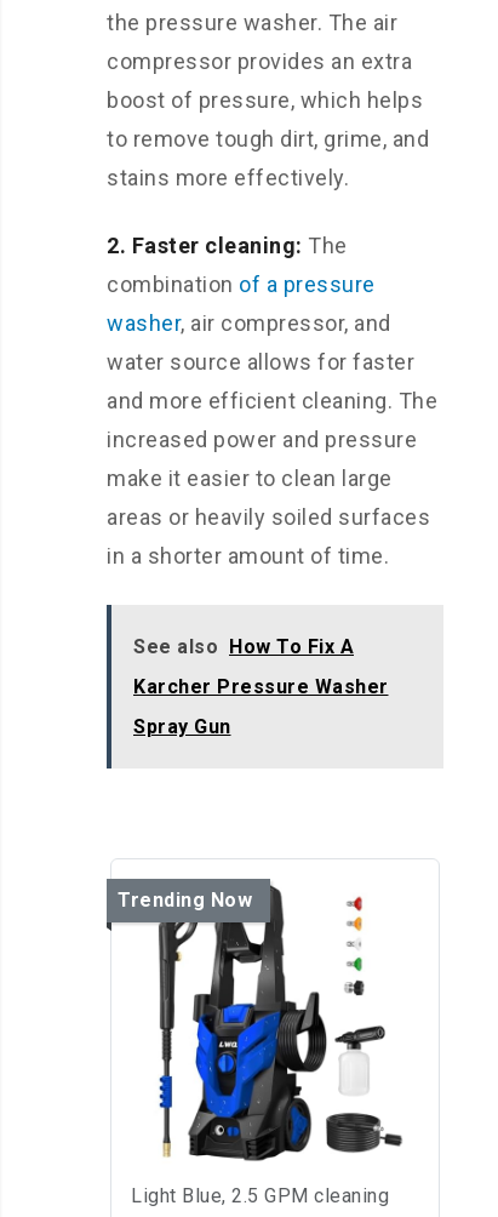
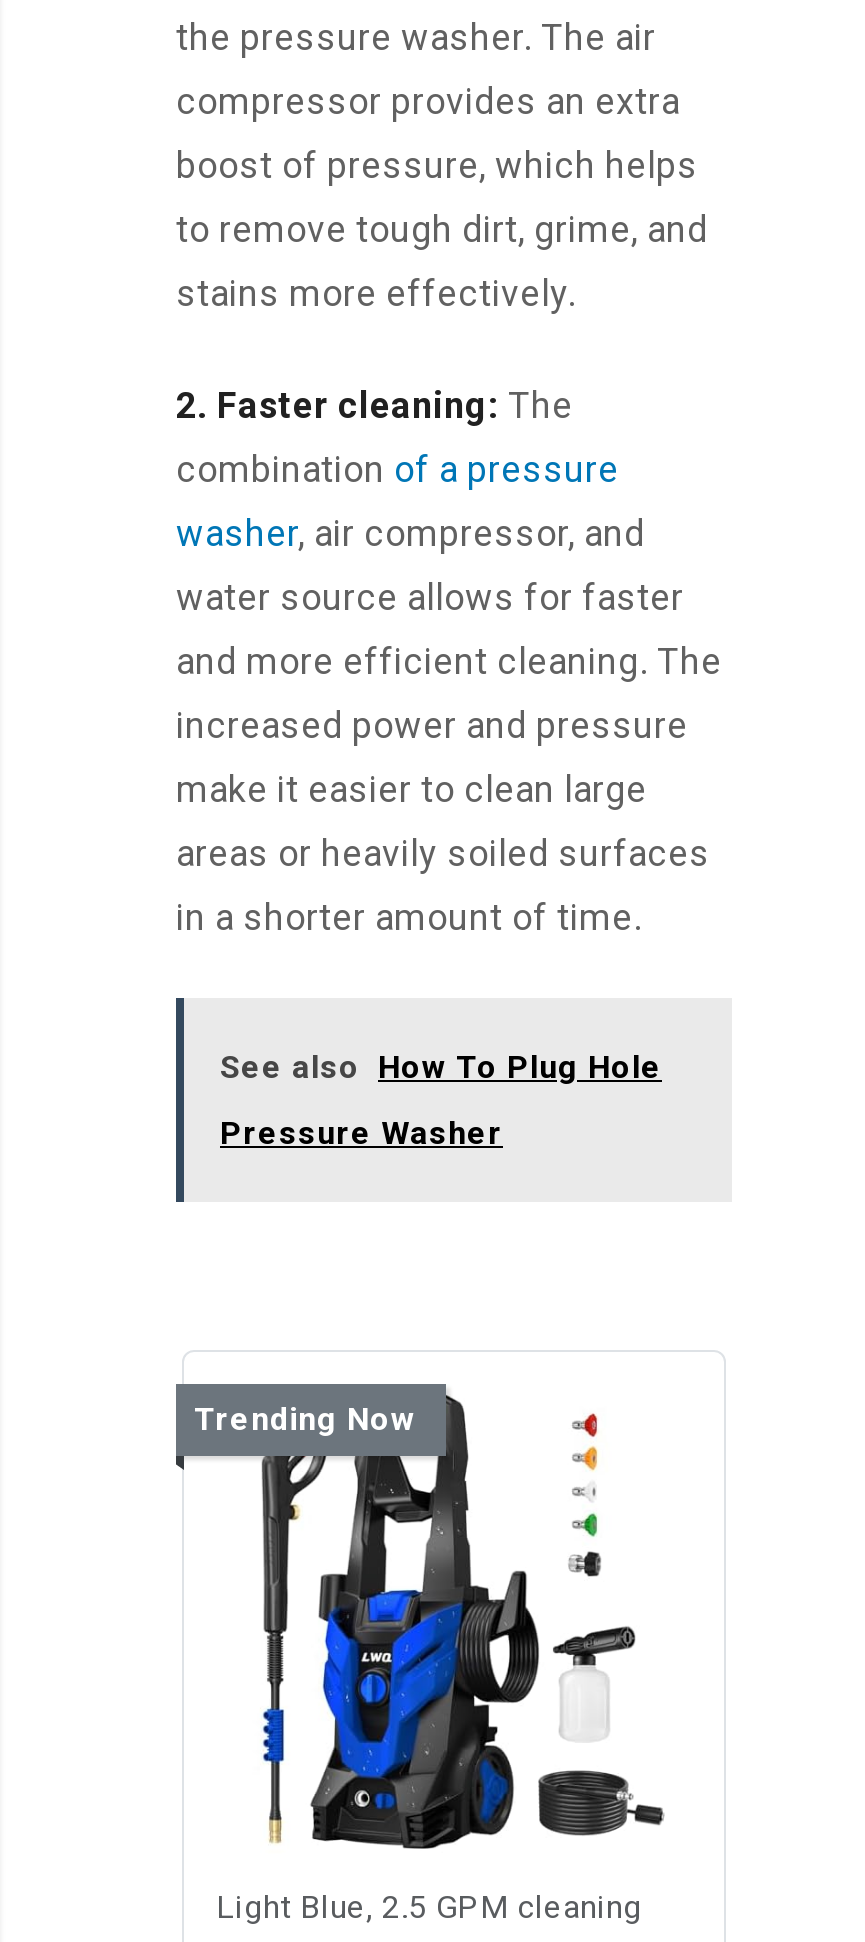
[133,635,388,738] See also How To Fix A | Karcher Pressure Washer | Spray Gun -> [220,1048,662,1152] See also How To Plug Hole | Pressure Washer

